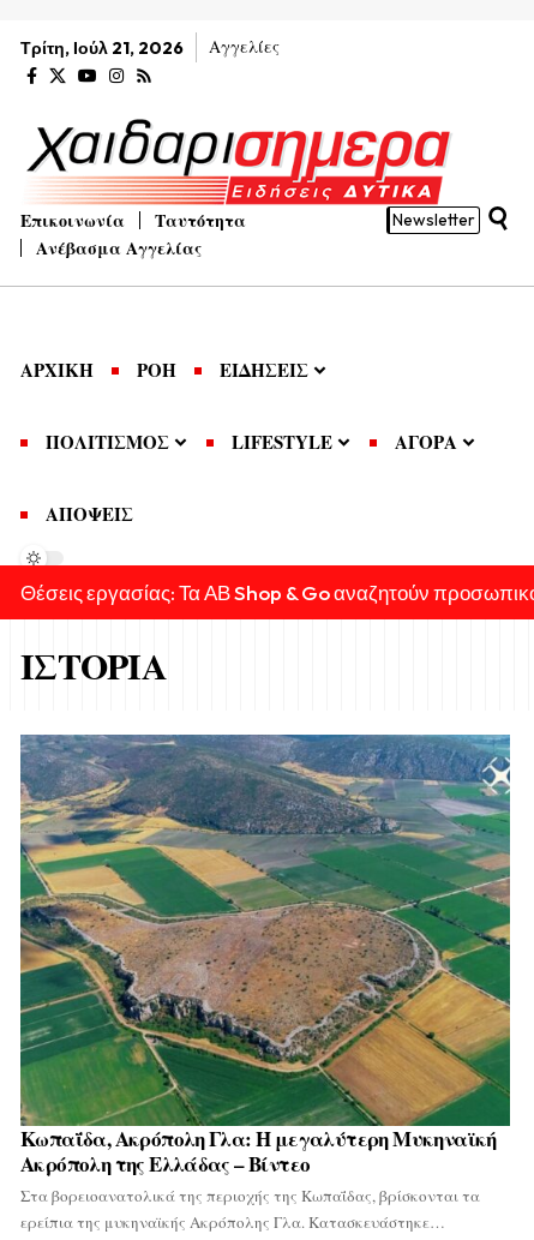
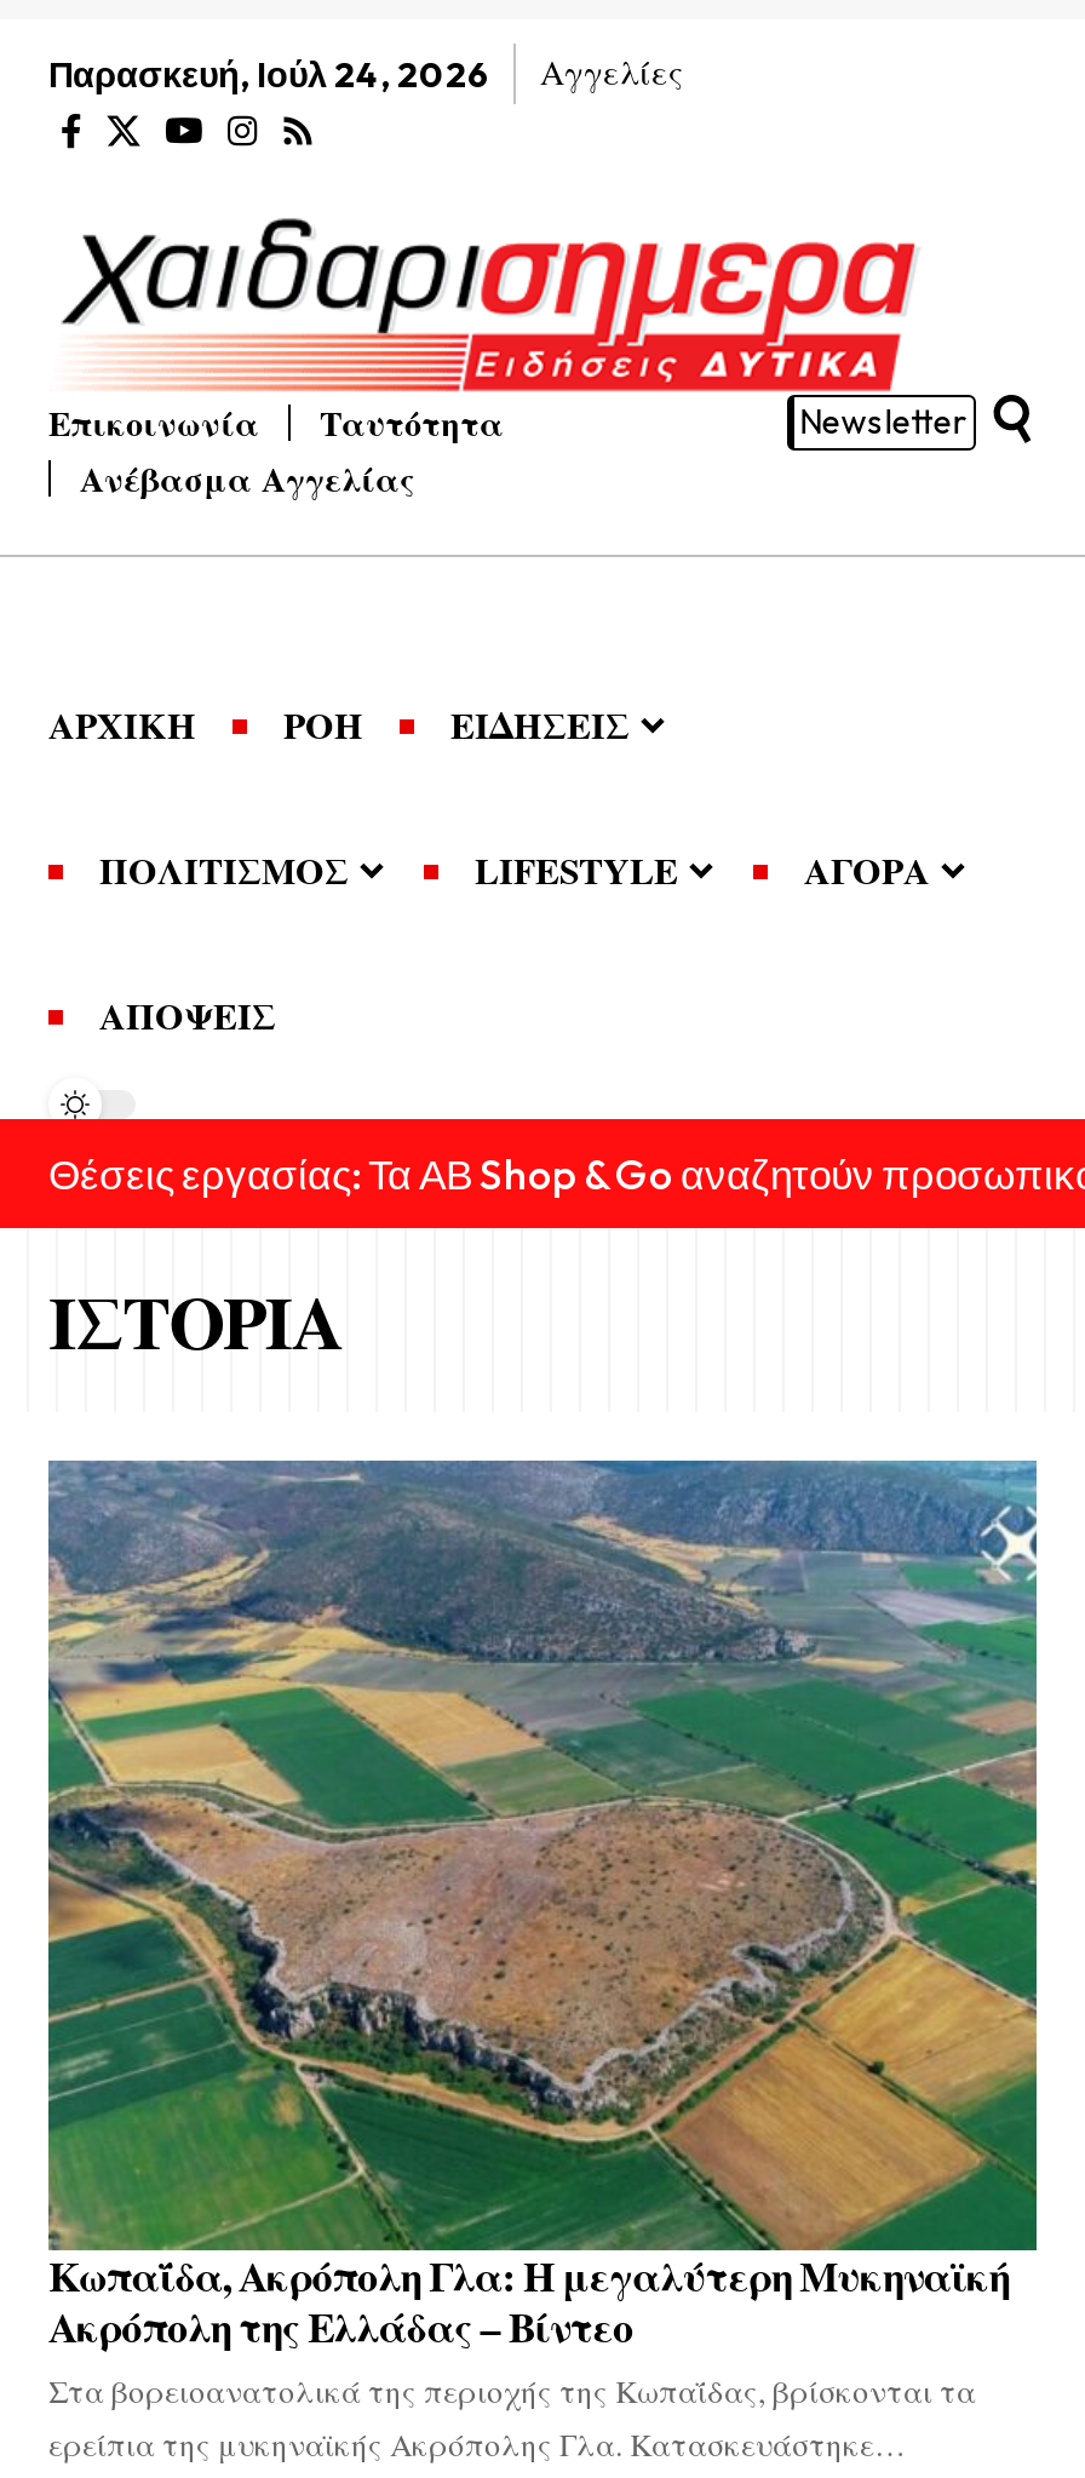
[20,37,184,59] Τρίτη, Ιούλ 21, 2026 -> [48,53,489,97] Παρασκευή, Ιούλ 24, 2026

